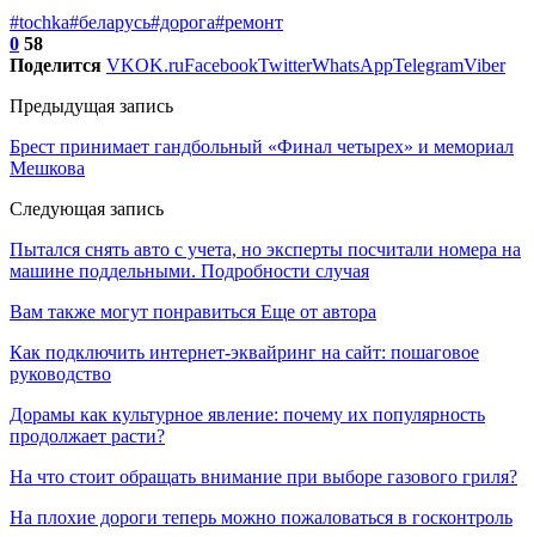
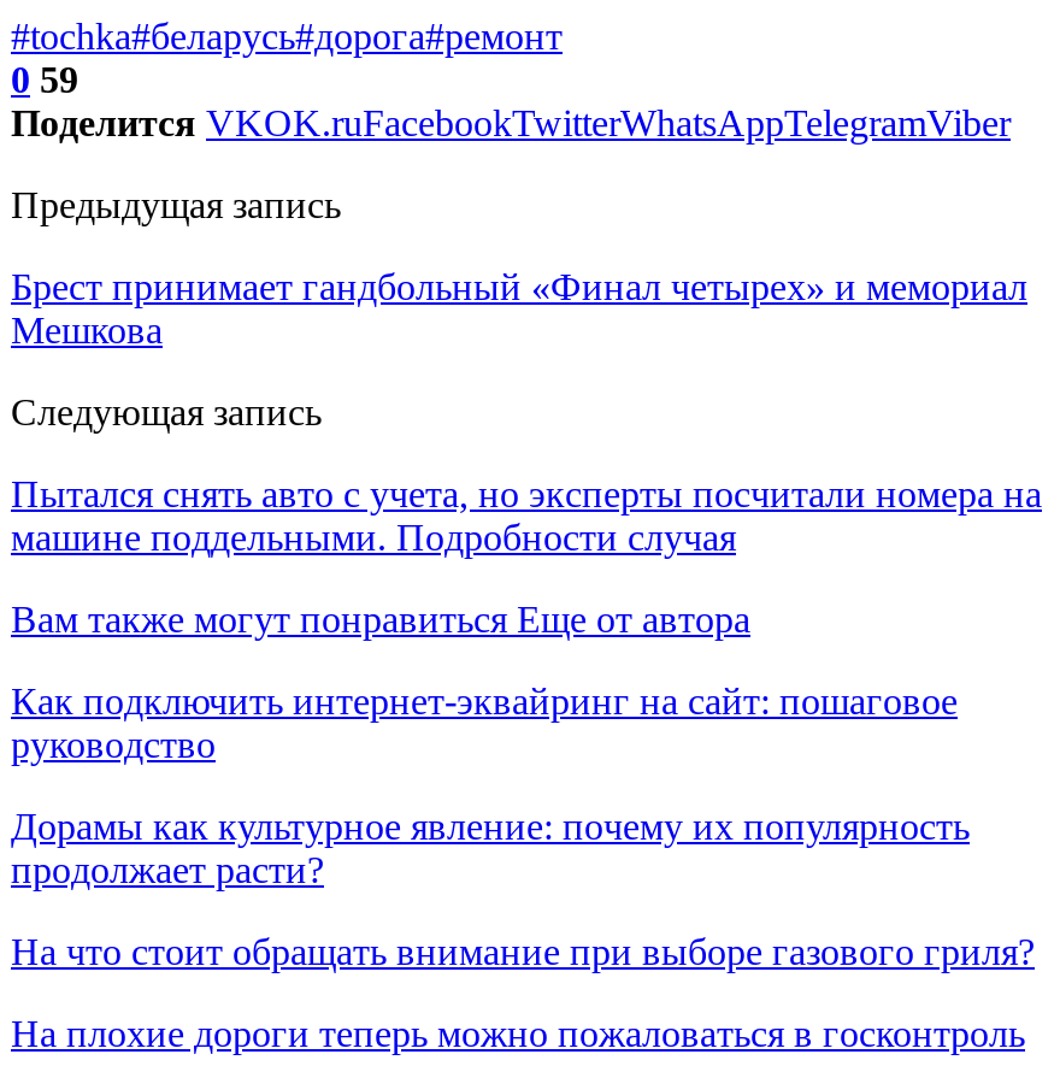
[10,33,43,53] 0 58 -> [11,58,78,99] 0 59

